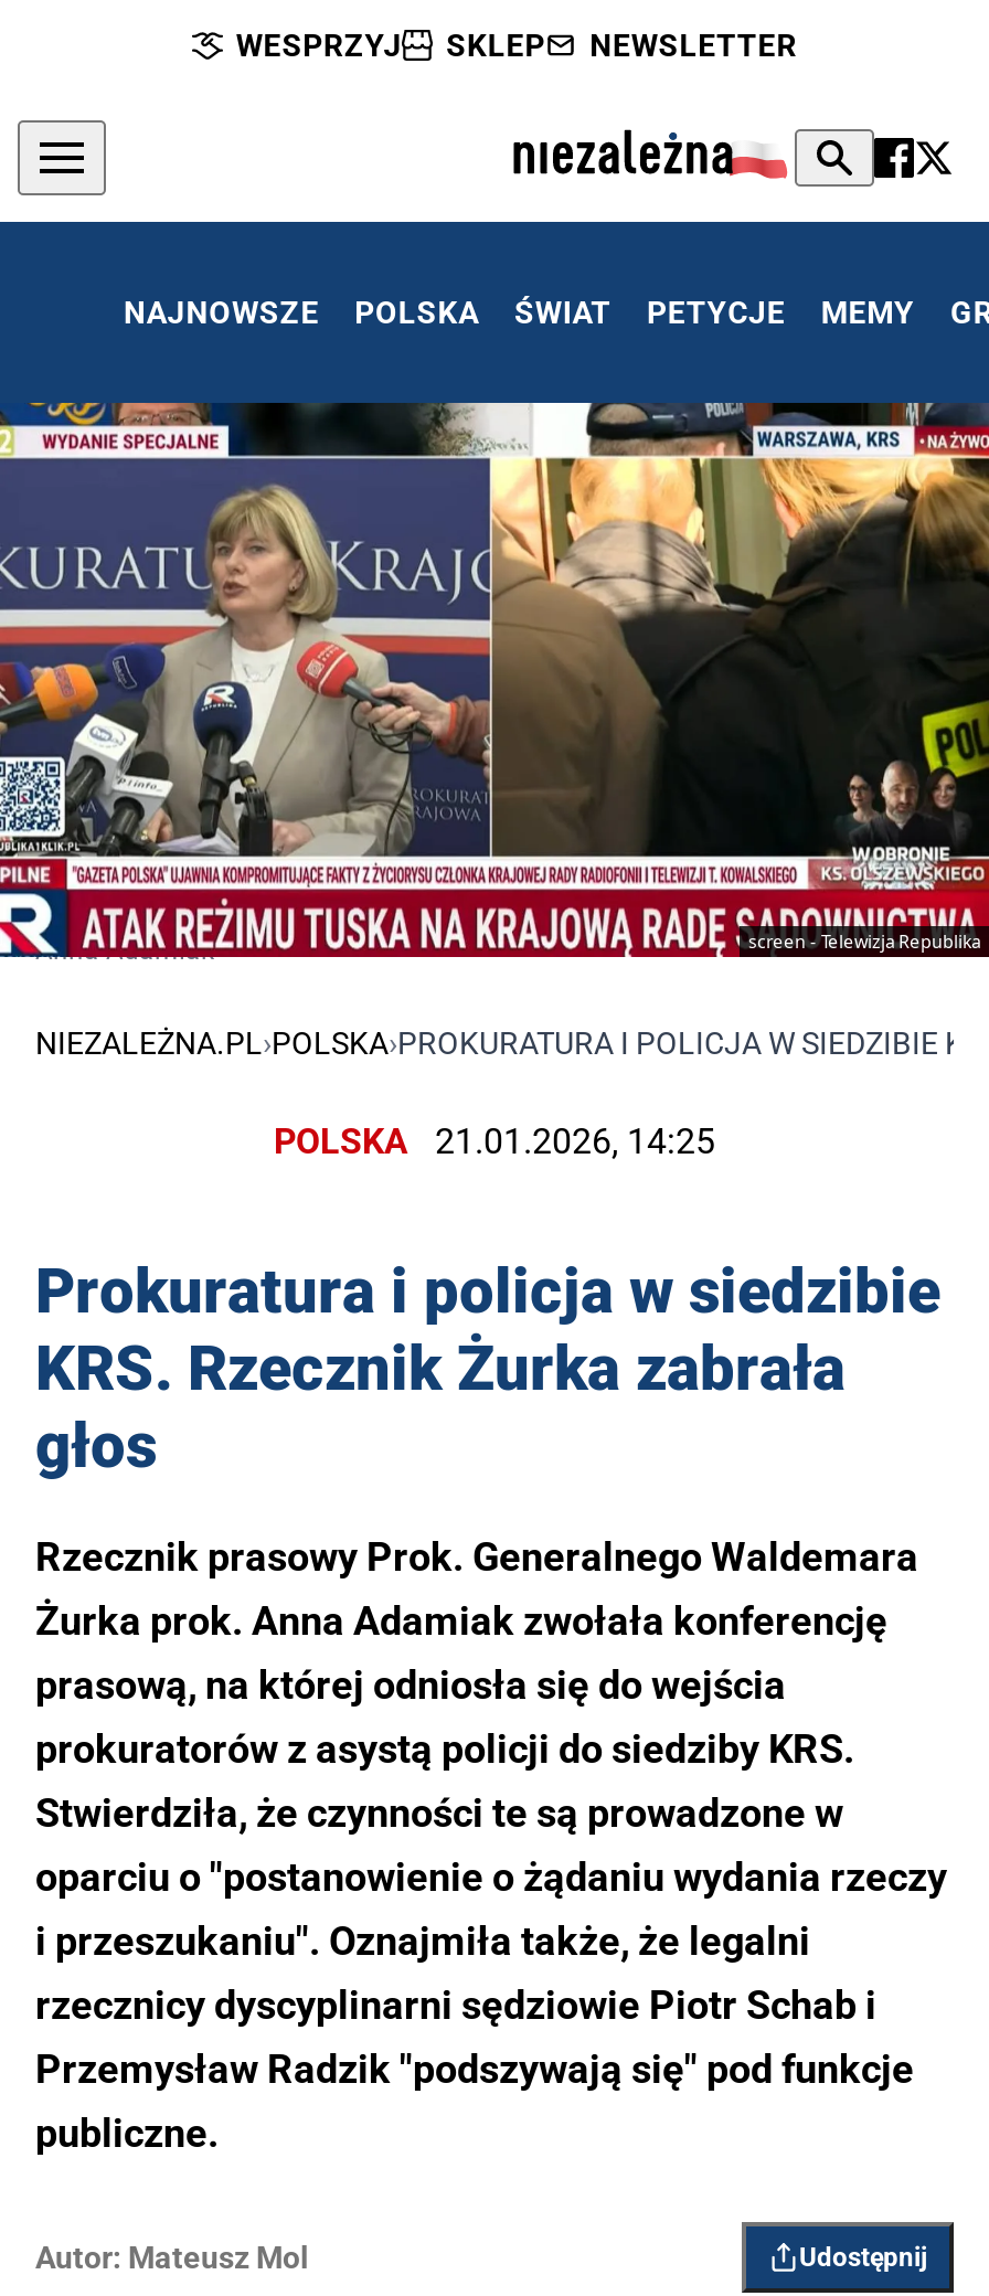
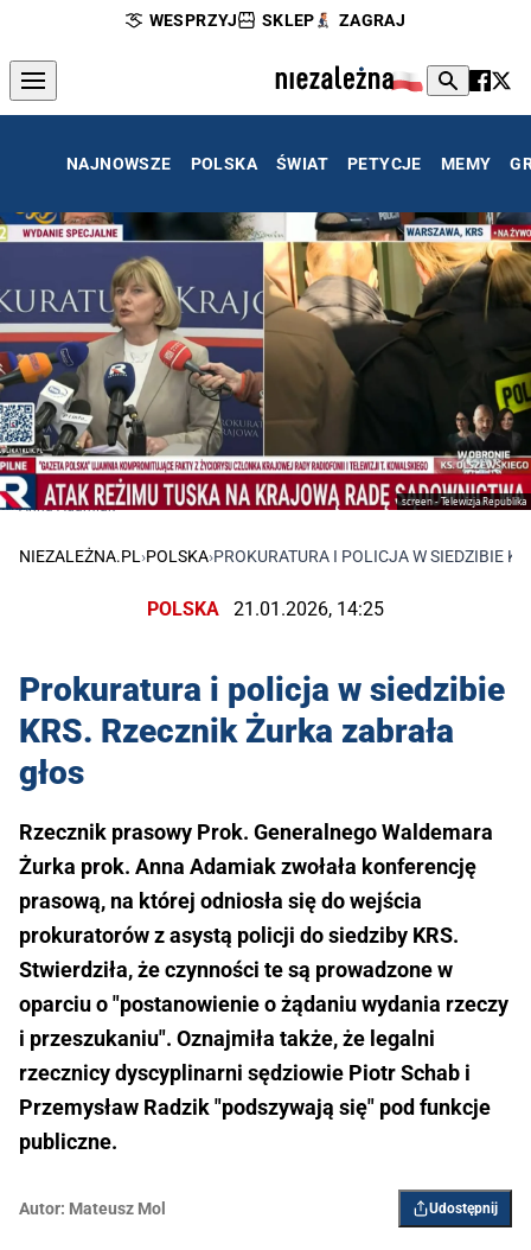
[590,28,797,63] NEWSLETTER -> [339,11,406,30] ZAGRAJ

